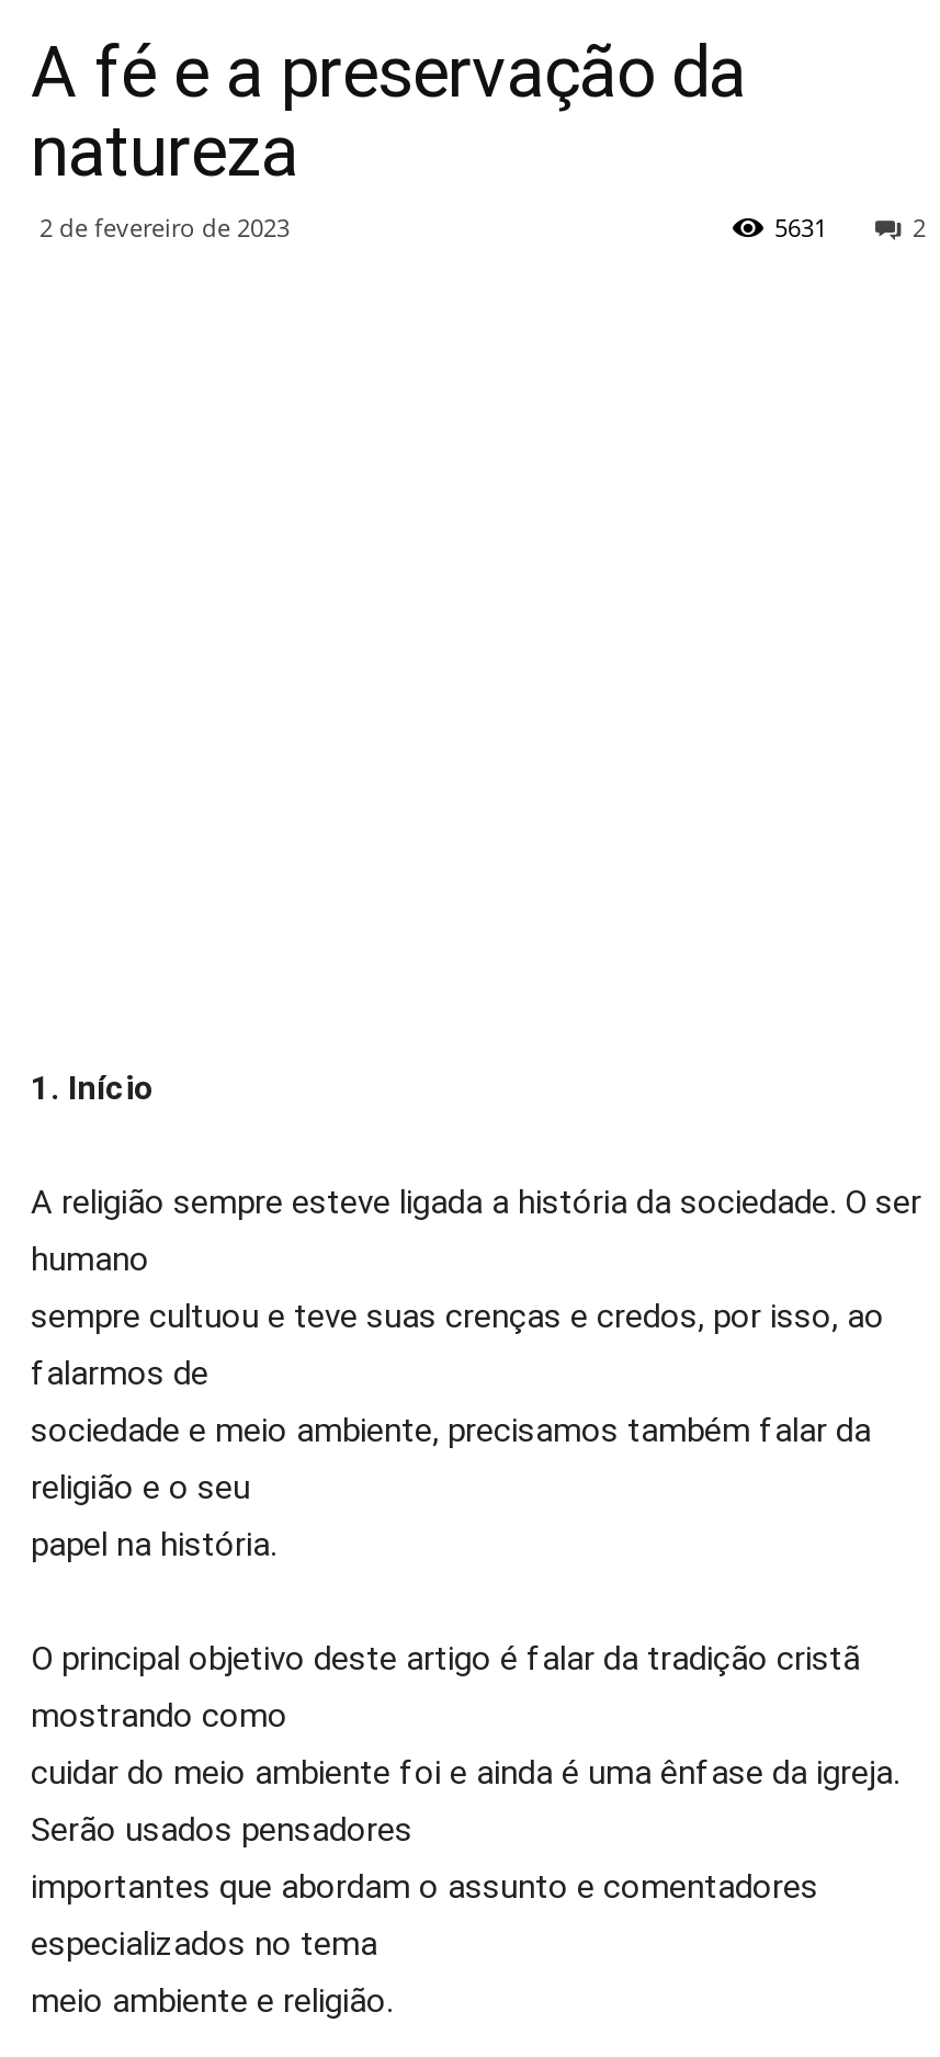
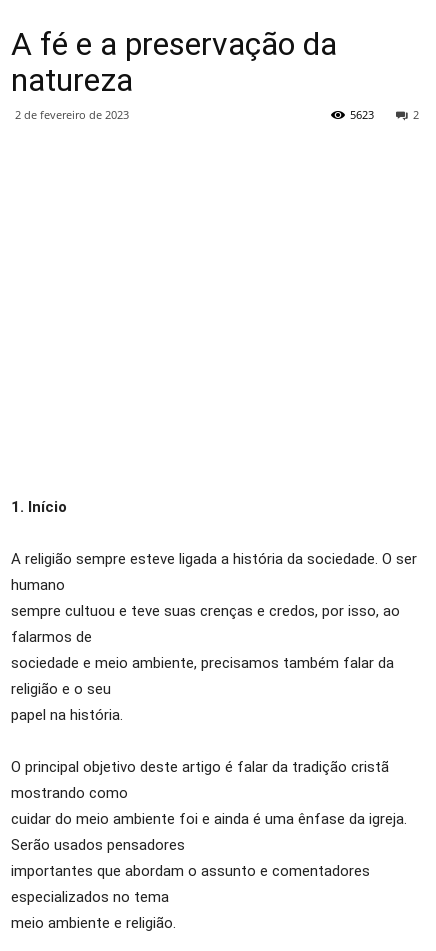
[774,211,827,244] 5631 -> [350,107,374,122] 5623

